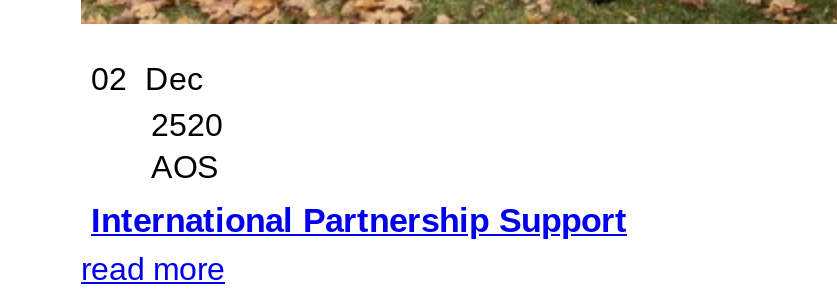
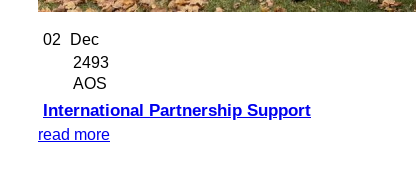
[151,108,223,142] 2520 -> [73,54,109,71] 2493

